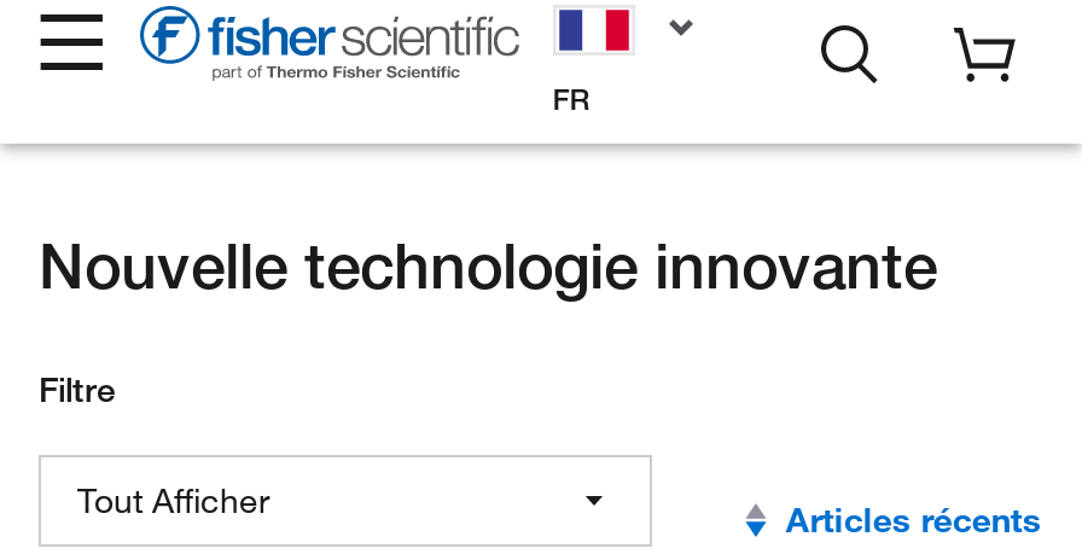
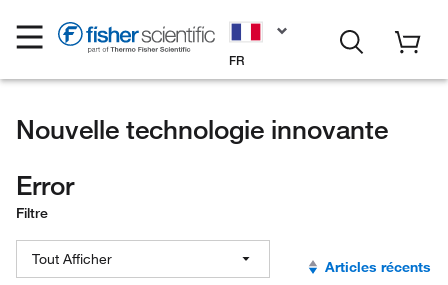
none -> [16,169,74,202] Error

